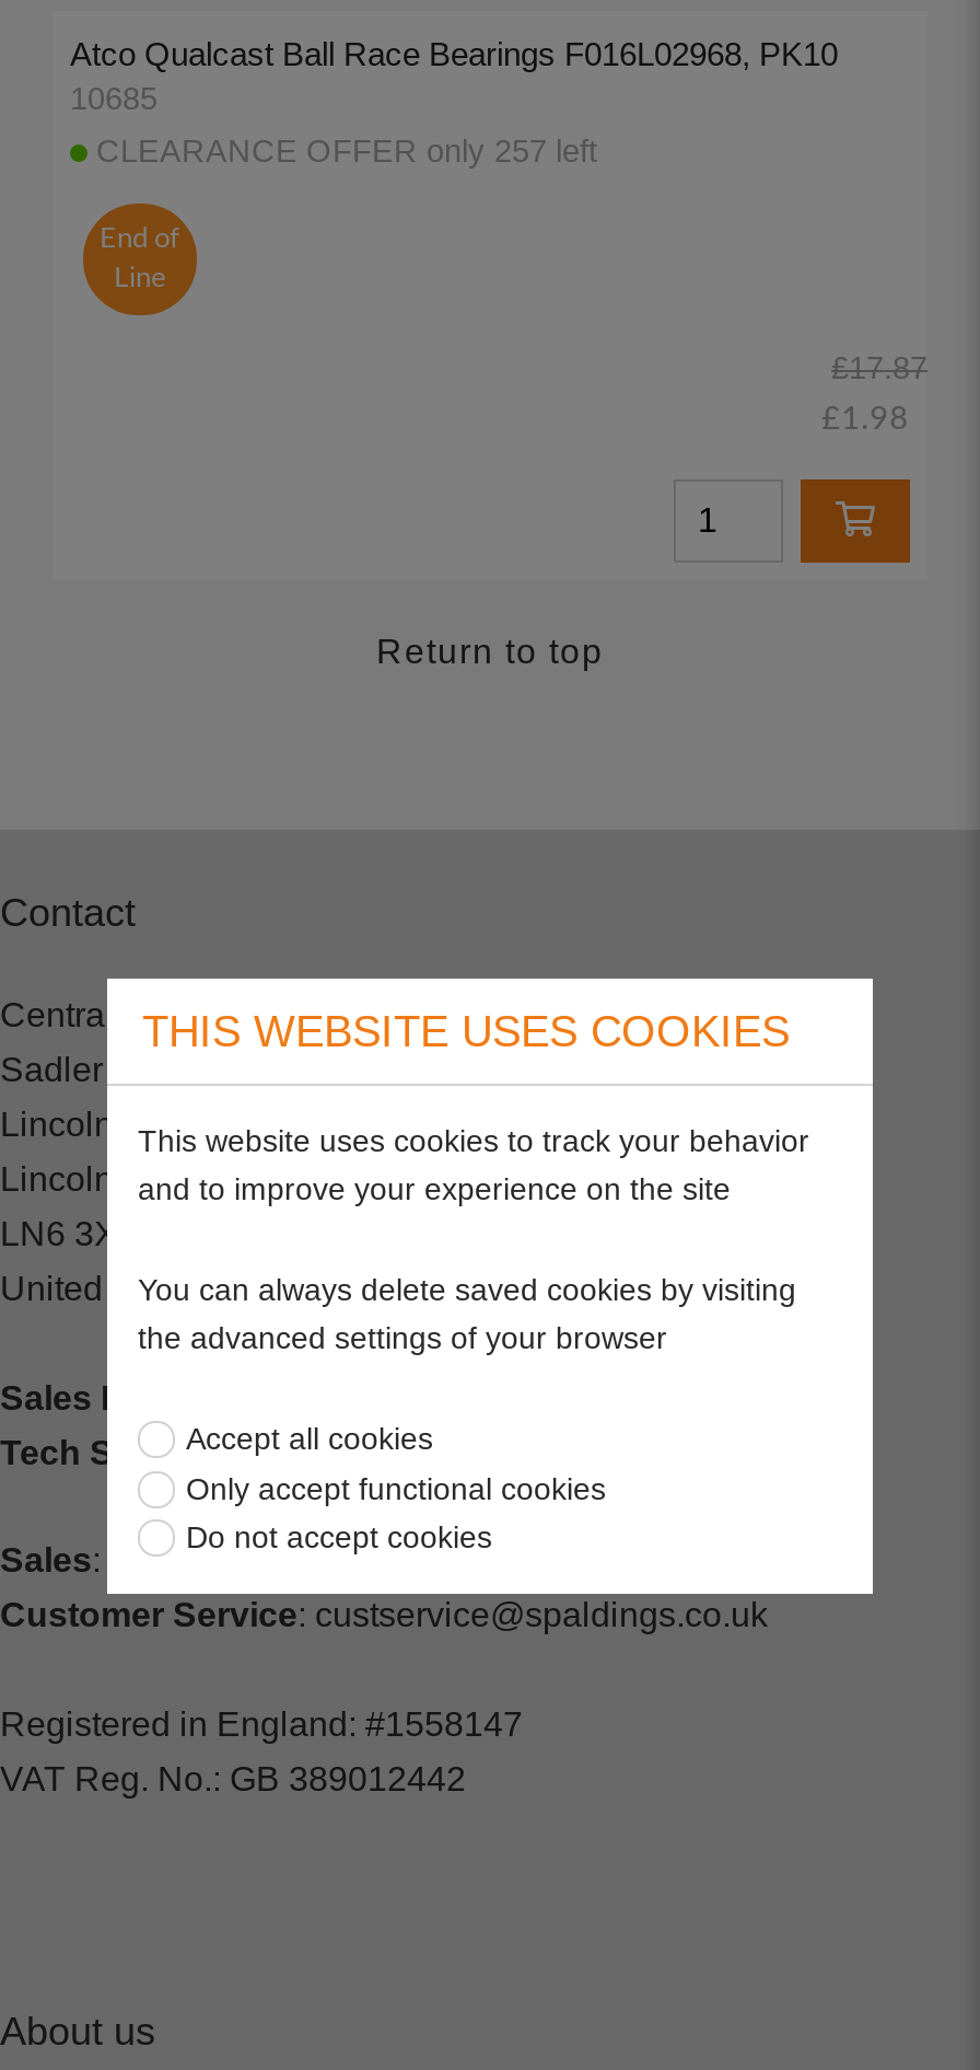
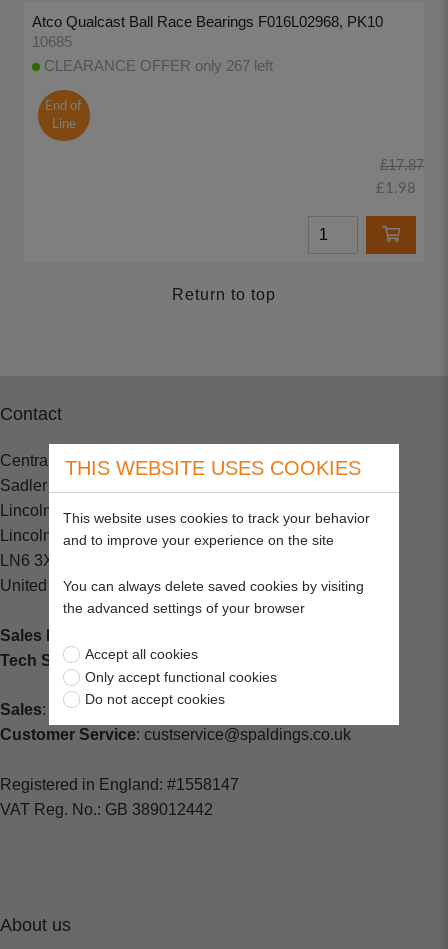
[87,134,597,169] CLEARANCE OFFER only 257 left -> [40,58,273,74] CLEARANCE OFFER only 267 left

